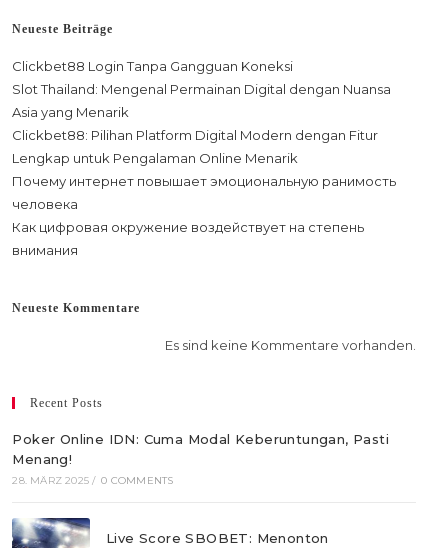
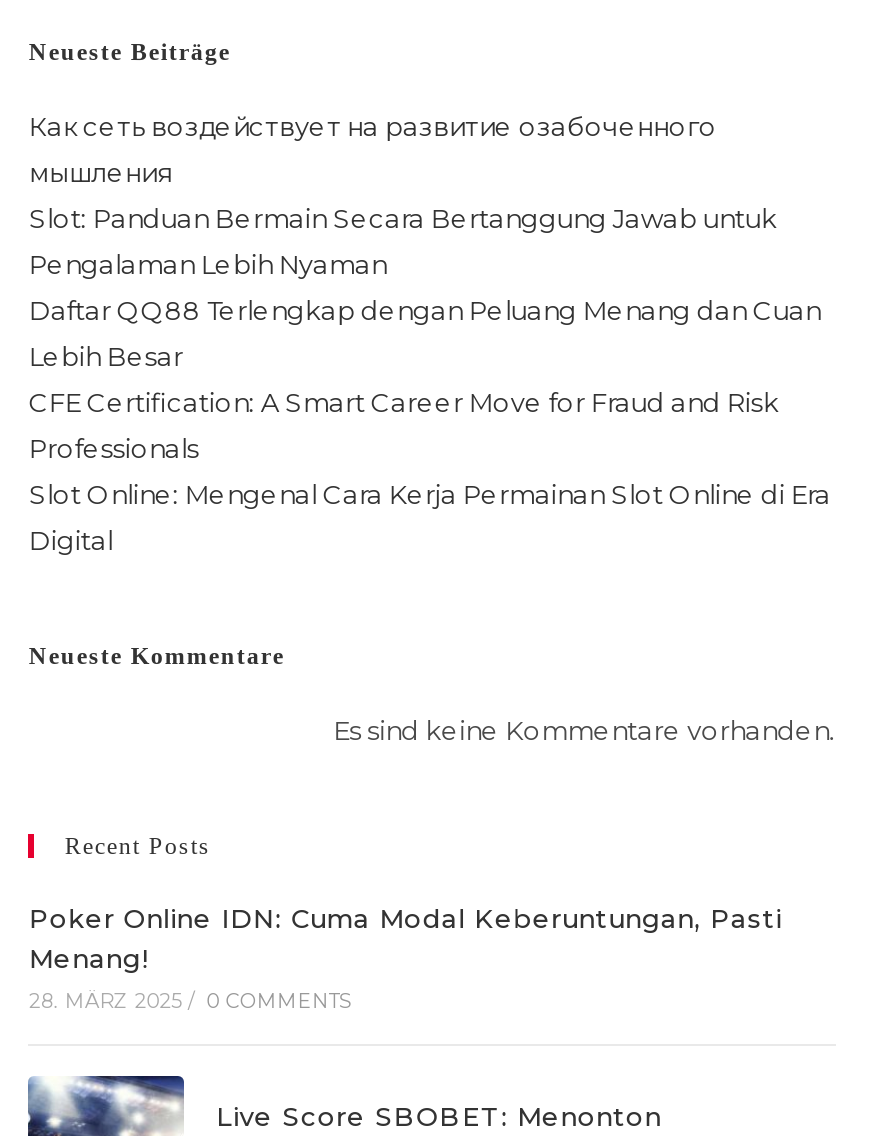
[12,58,396,258] Clickbet88 Login Tanpa Gangguan Koneksi | Slot Thailand: Mengenal Permainan Digital dengan Nuansa | Asia yang Menarik | Clickbet88: Pilihan Platform Digital Modern dengan Fitur | Lengkap untuk Pengalaman Online Menarik | Почему интернет повышает эмоциональную ранимость | человека | Как цифровая окружение воздействует на степень | внимания -> [29,110,831,556] Как сеть воздействует на развитие озабоченного | мышления | Slot: Panduan Bermain Secara Bertanggung Jawab untuk | Pengalaman Lebih Nyaman | Daftar QQ88 Terlengkap dengan Peluang Menang dan Cuan | Lebih Besar | CFE Certification: A Smart Career Move for Fraud and Risk | Professionals | Slot Online: Mengenal Cara Kerja Permainan Slot Online di Era | Digital

